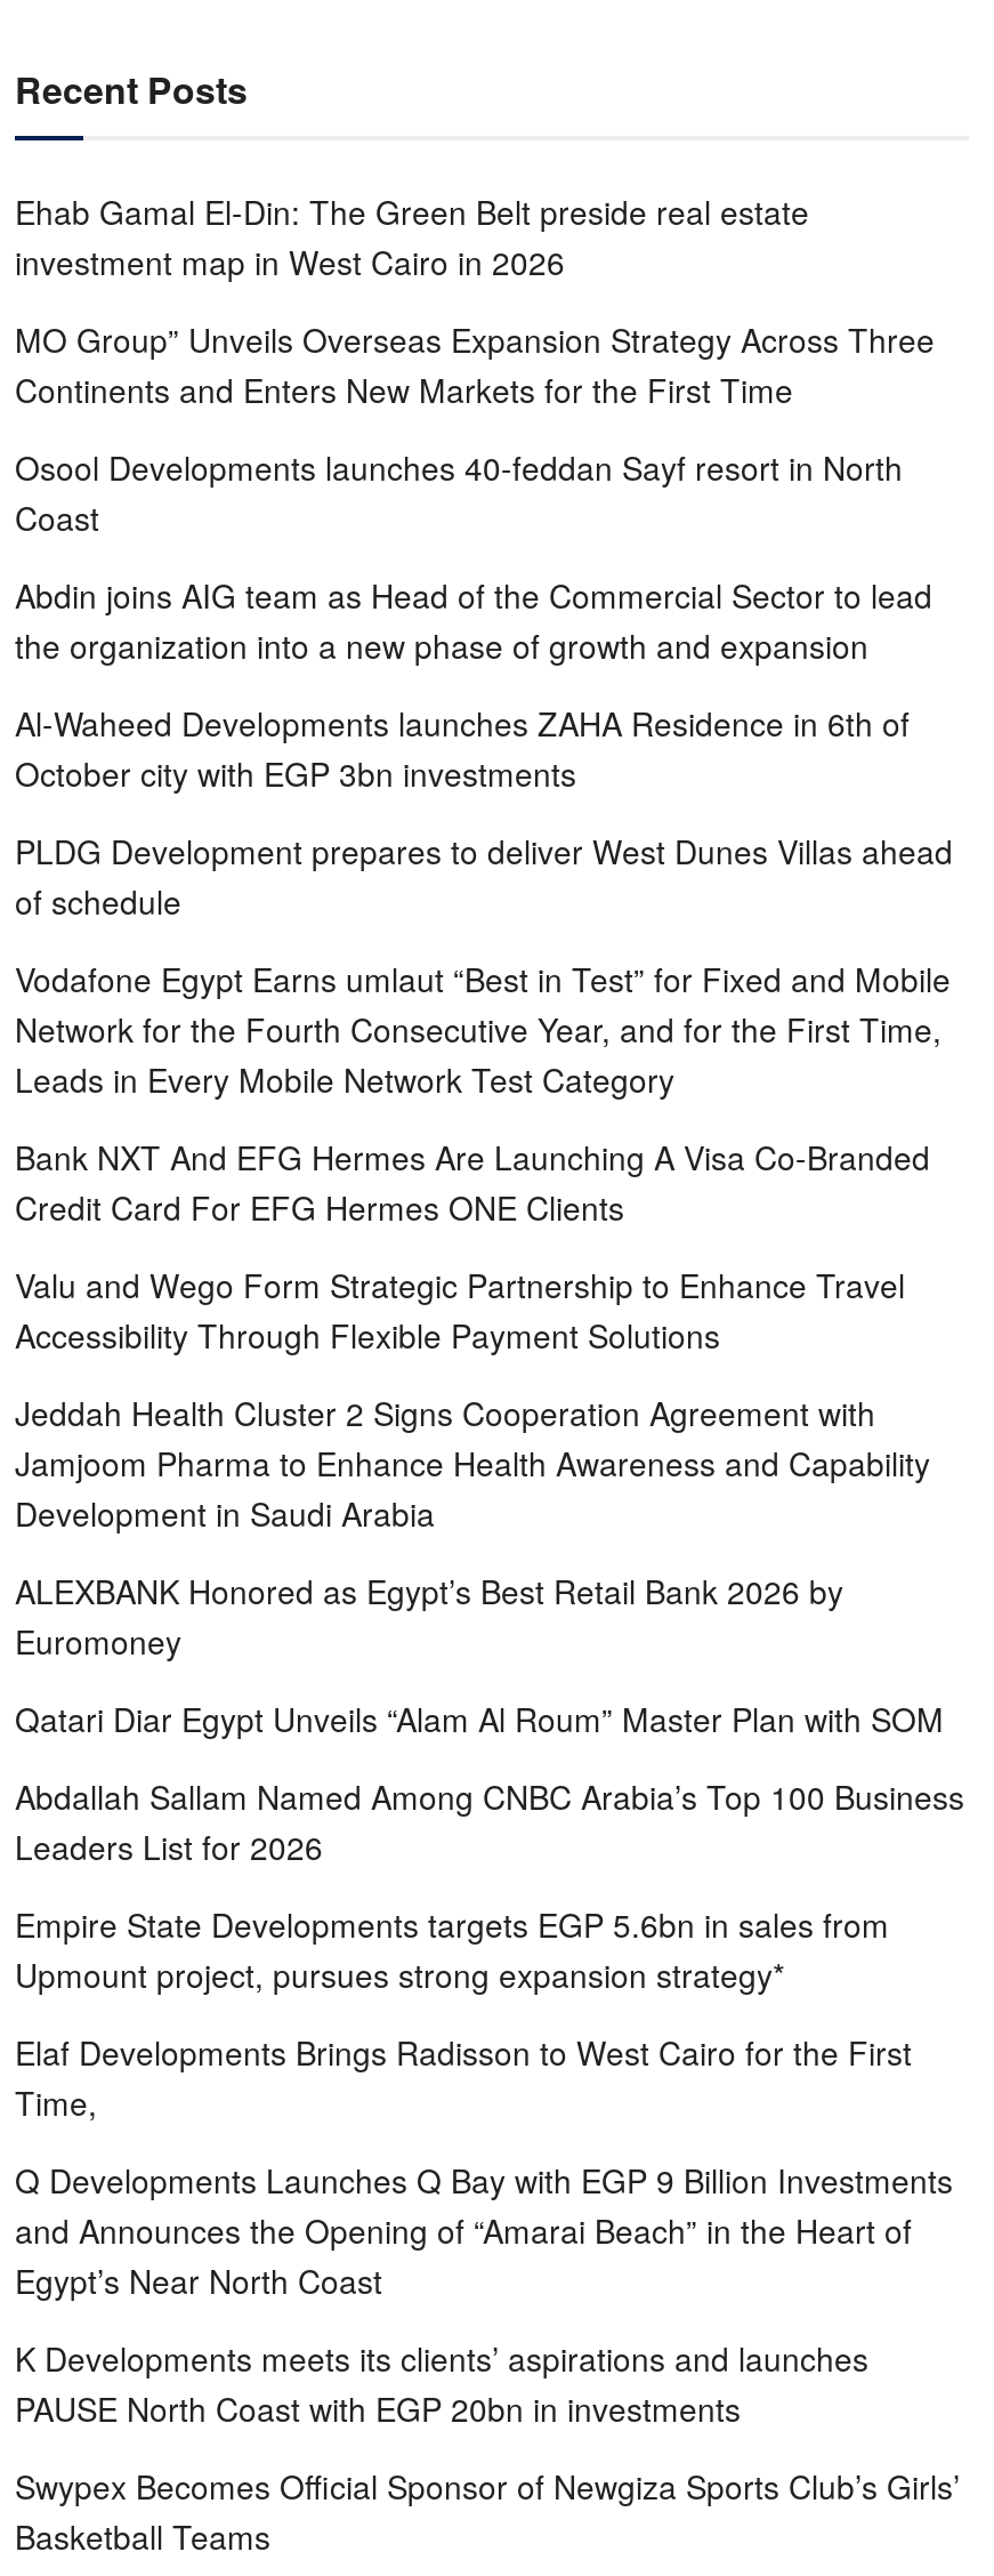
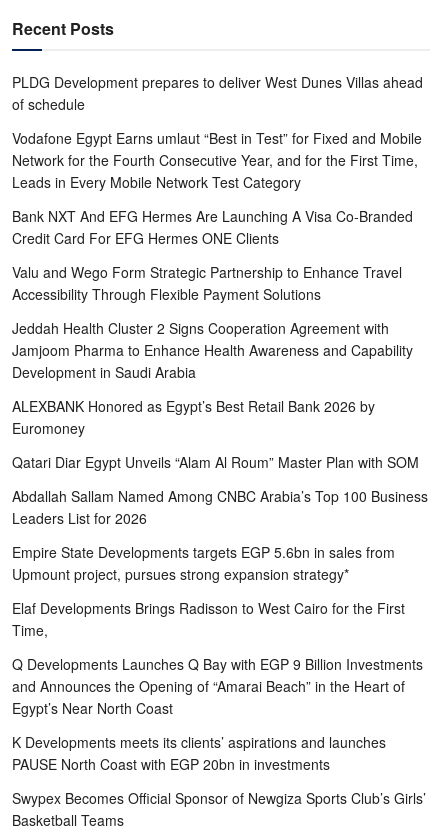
[15,189,935,797] Ehab Gamal El-Din: The Green Belt preside real estate | investment map in West Cairo in 2026 | MO Group” Unveils Overseas Expansion Strategy Across Three | Continents and Enters New Markets for the First Time | Osool Developments launches 40-feddan Sayf resort in North | Coast | Abdin joins AIG team as Head of the Commercial Sector to lead | the organization into a new phase of growth and expansion | Al-Waheed Developments launches ZAHA Residence in 6th of | October city with EGP 3bn investments -> none

